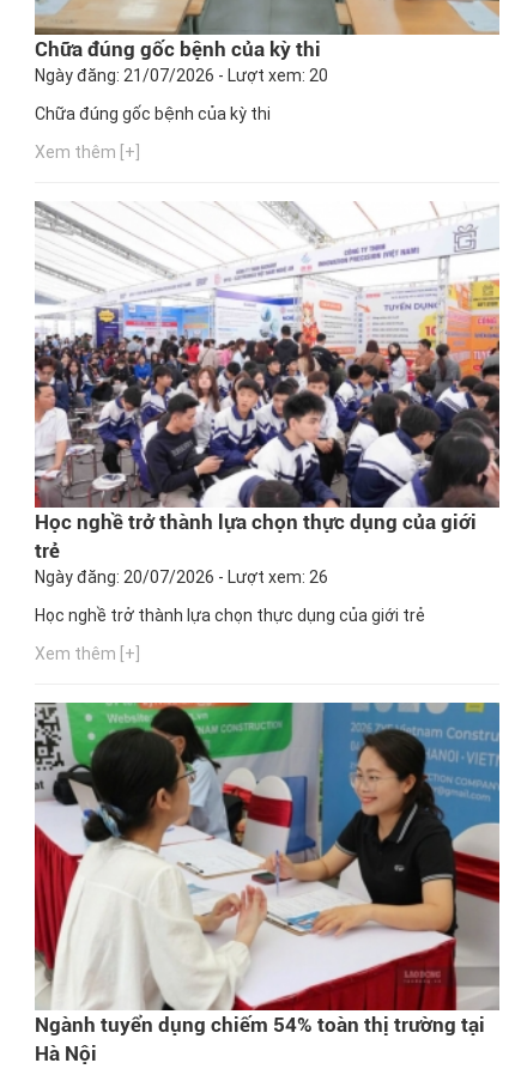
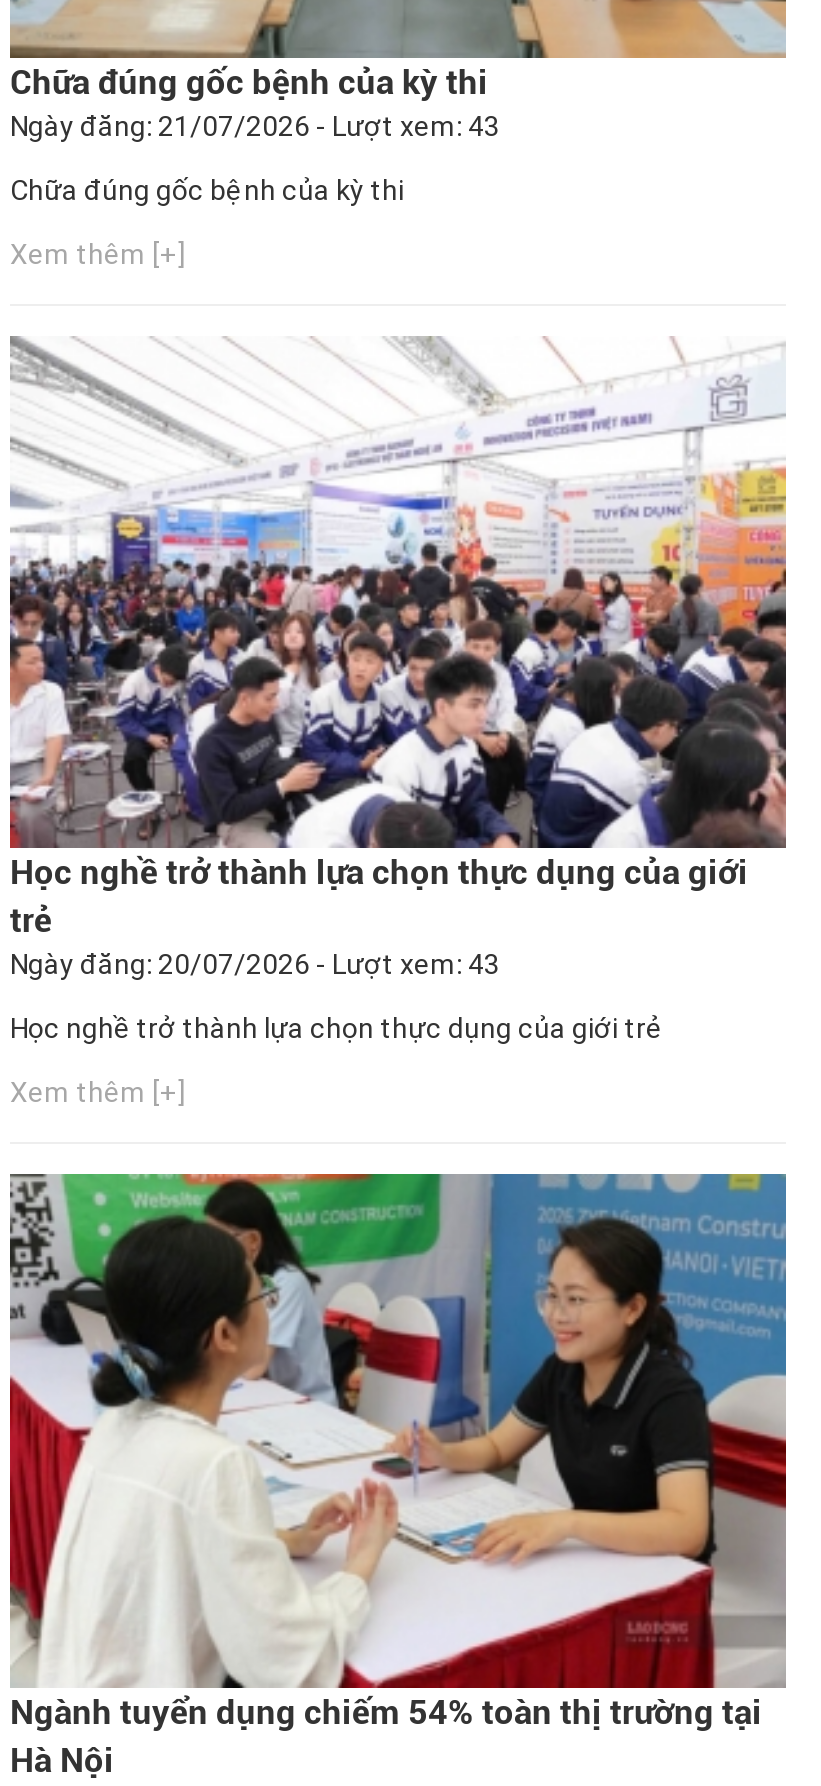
[35,66,328,85] Ngày đăng: 21/07/2026 - Lượt xem: 20 -> [10,110,500,142] Ngày đăng: 21/07/2026 - Lượt xem: 43
[35,567,328,586] Ngày đăng: 20/07/2026 - Lượt xem: 26 -> [10,948,500,980] Ngày đăng: 20/07/2026 - Lượt xem: 43

